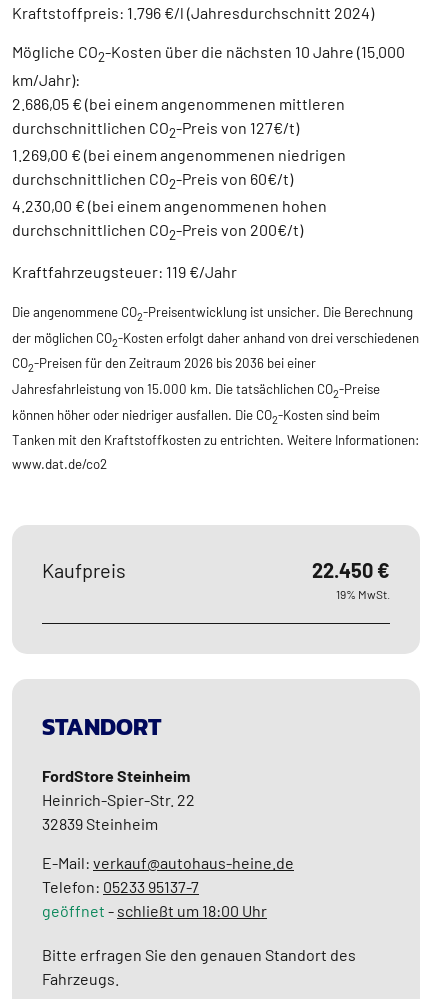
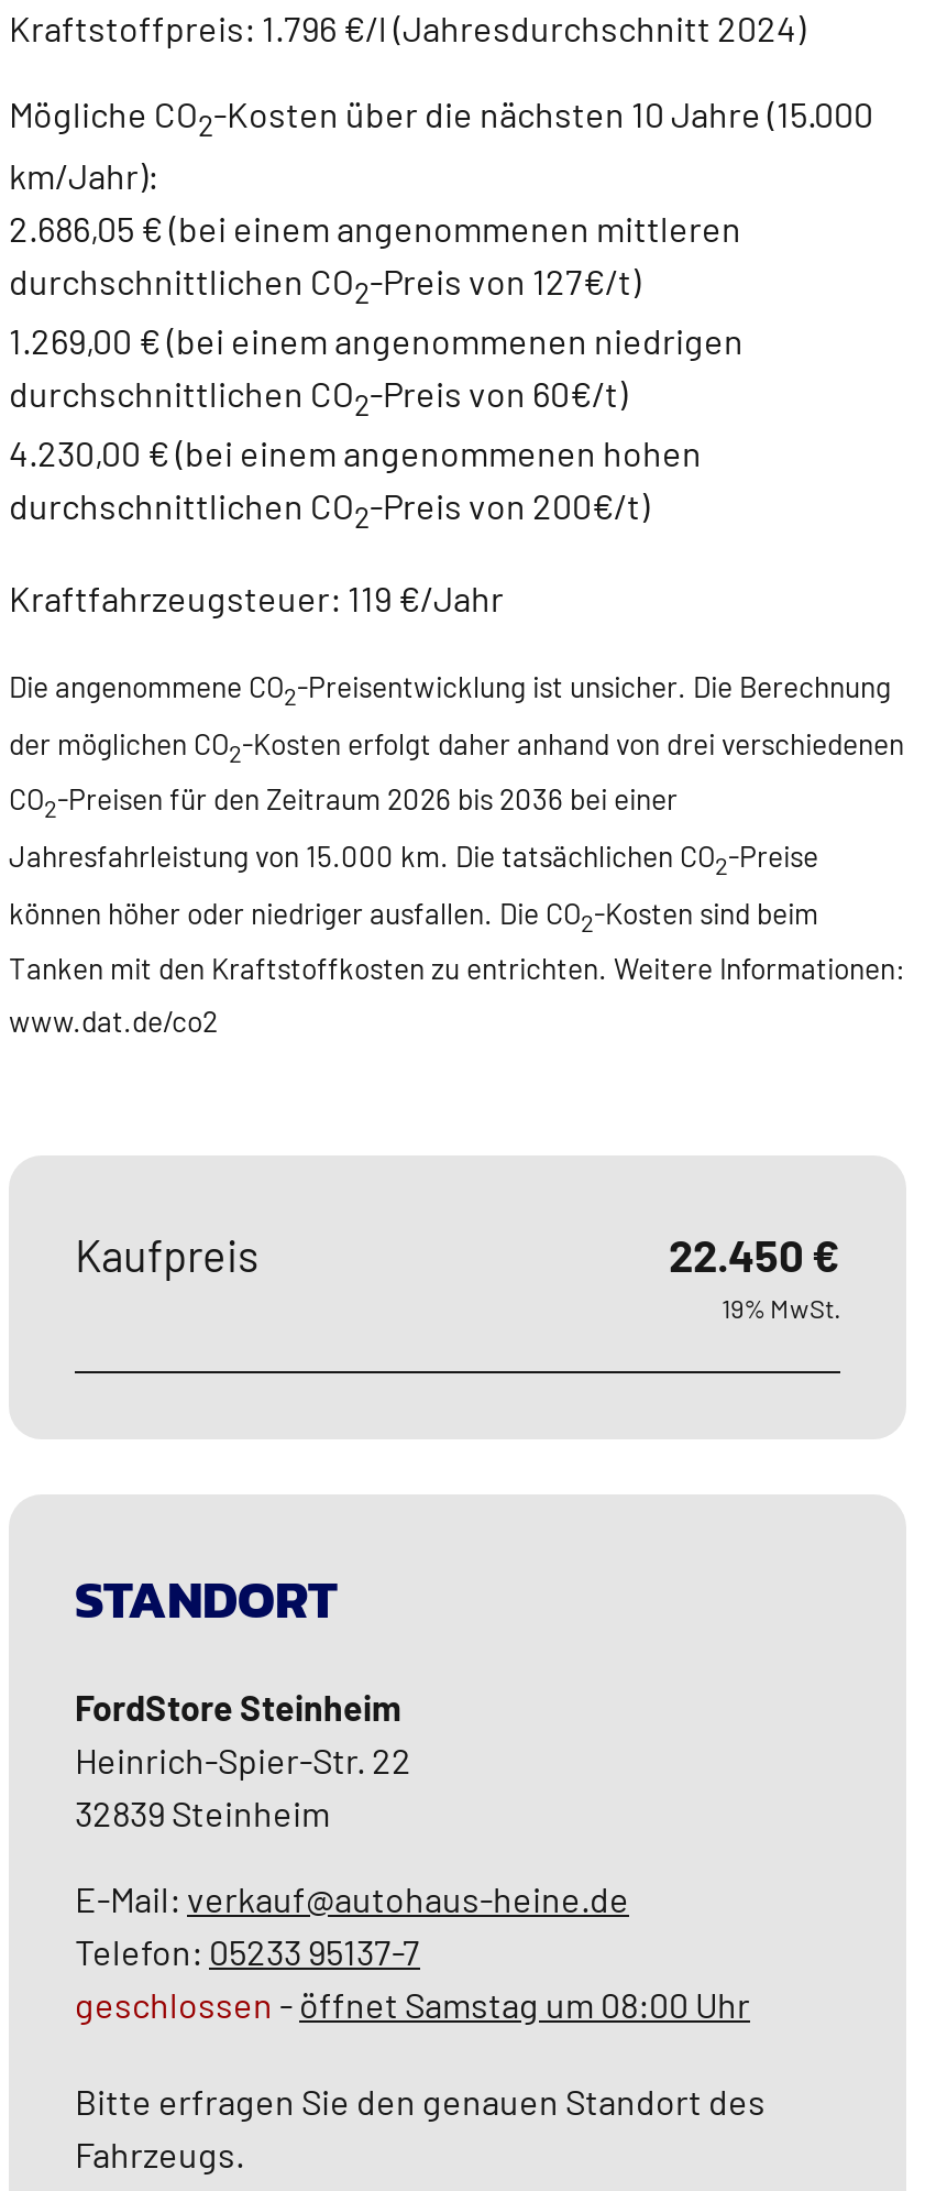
[42,901,267,920] geöffnet - schließt um 18:00 Uhr -> [75,1984,750,2026] geschlossen - öffnet Samstag um 08:00 Uhr

